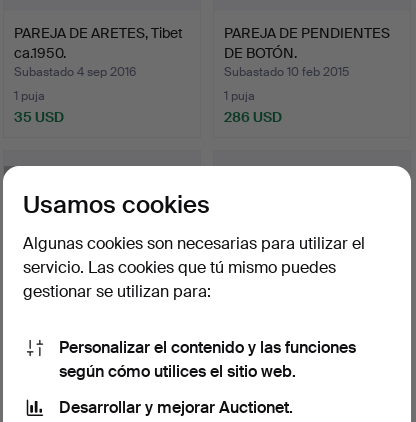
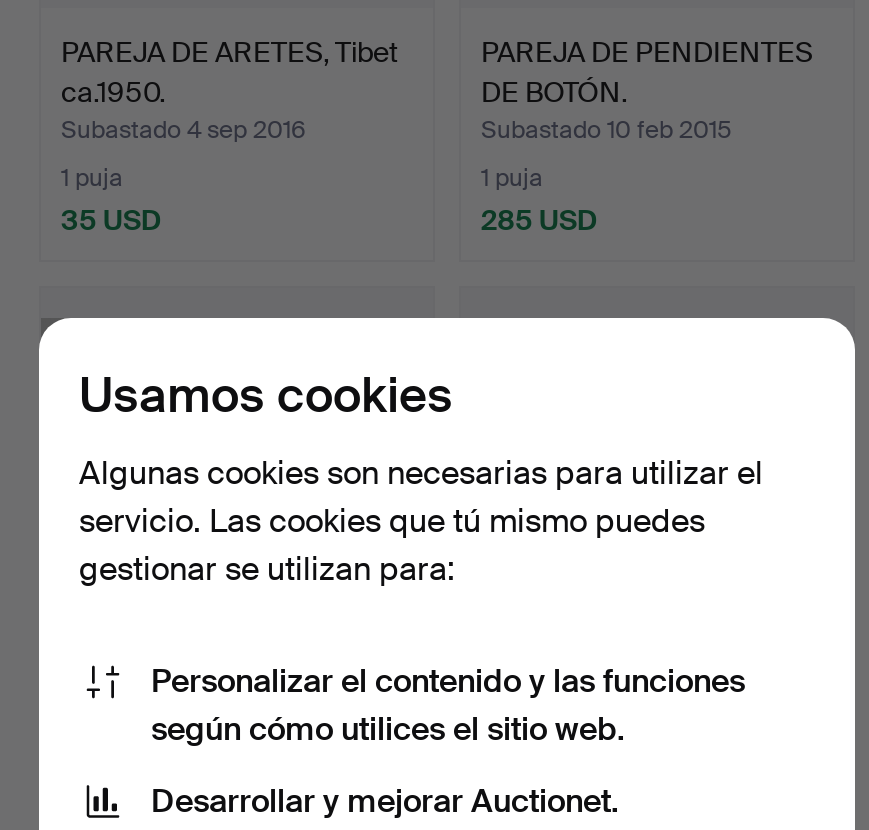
[224,108,282,126] 286 USD -> [481,202,597,238] 285 USD

